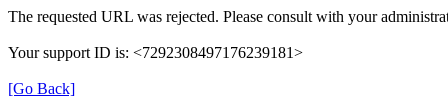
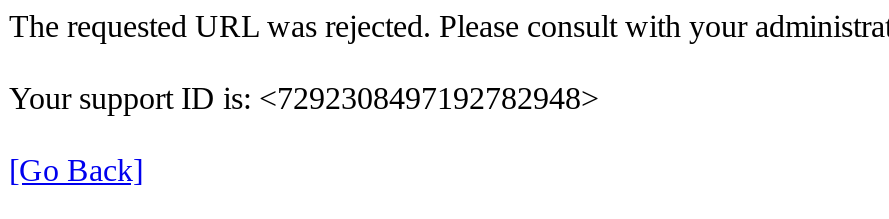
[8,44,303,61] Your support ID is: <7292308497176239181> -> [9,81,599,115] Your support ID is: <7292308497192782948>

